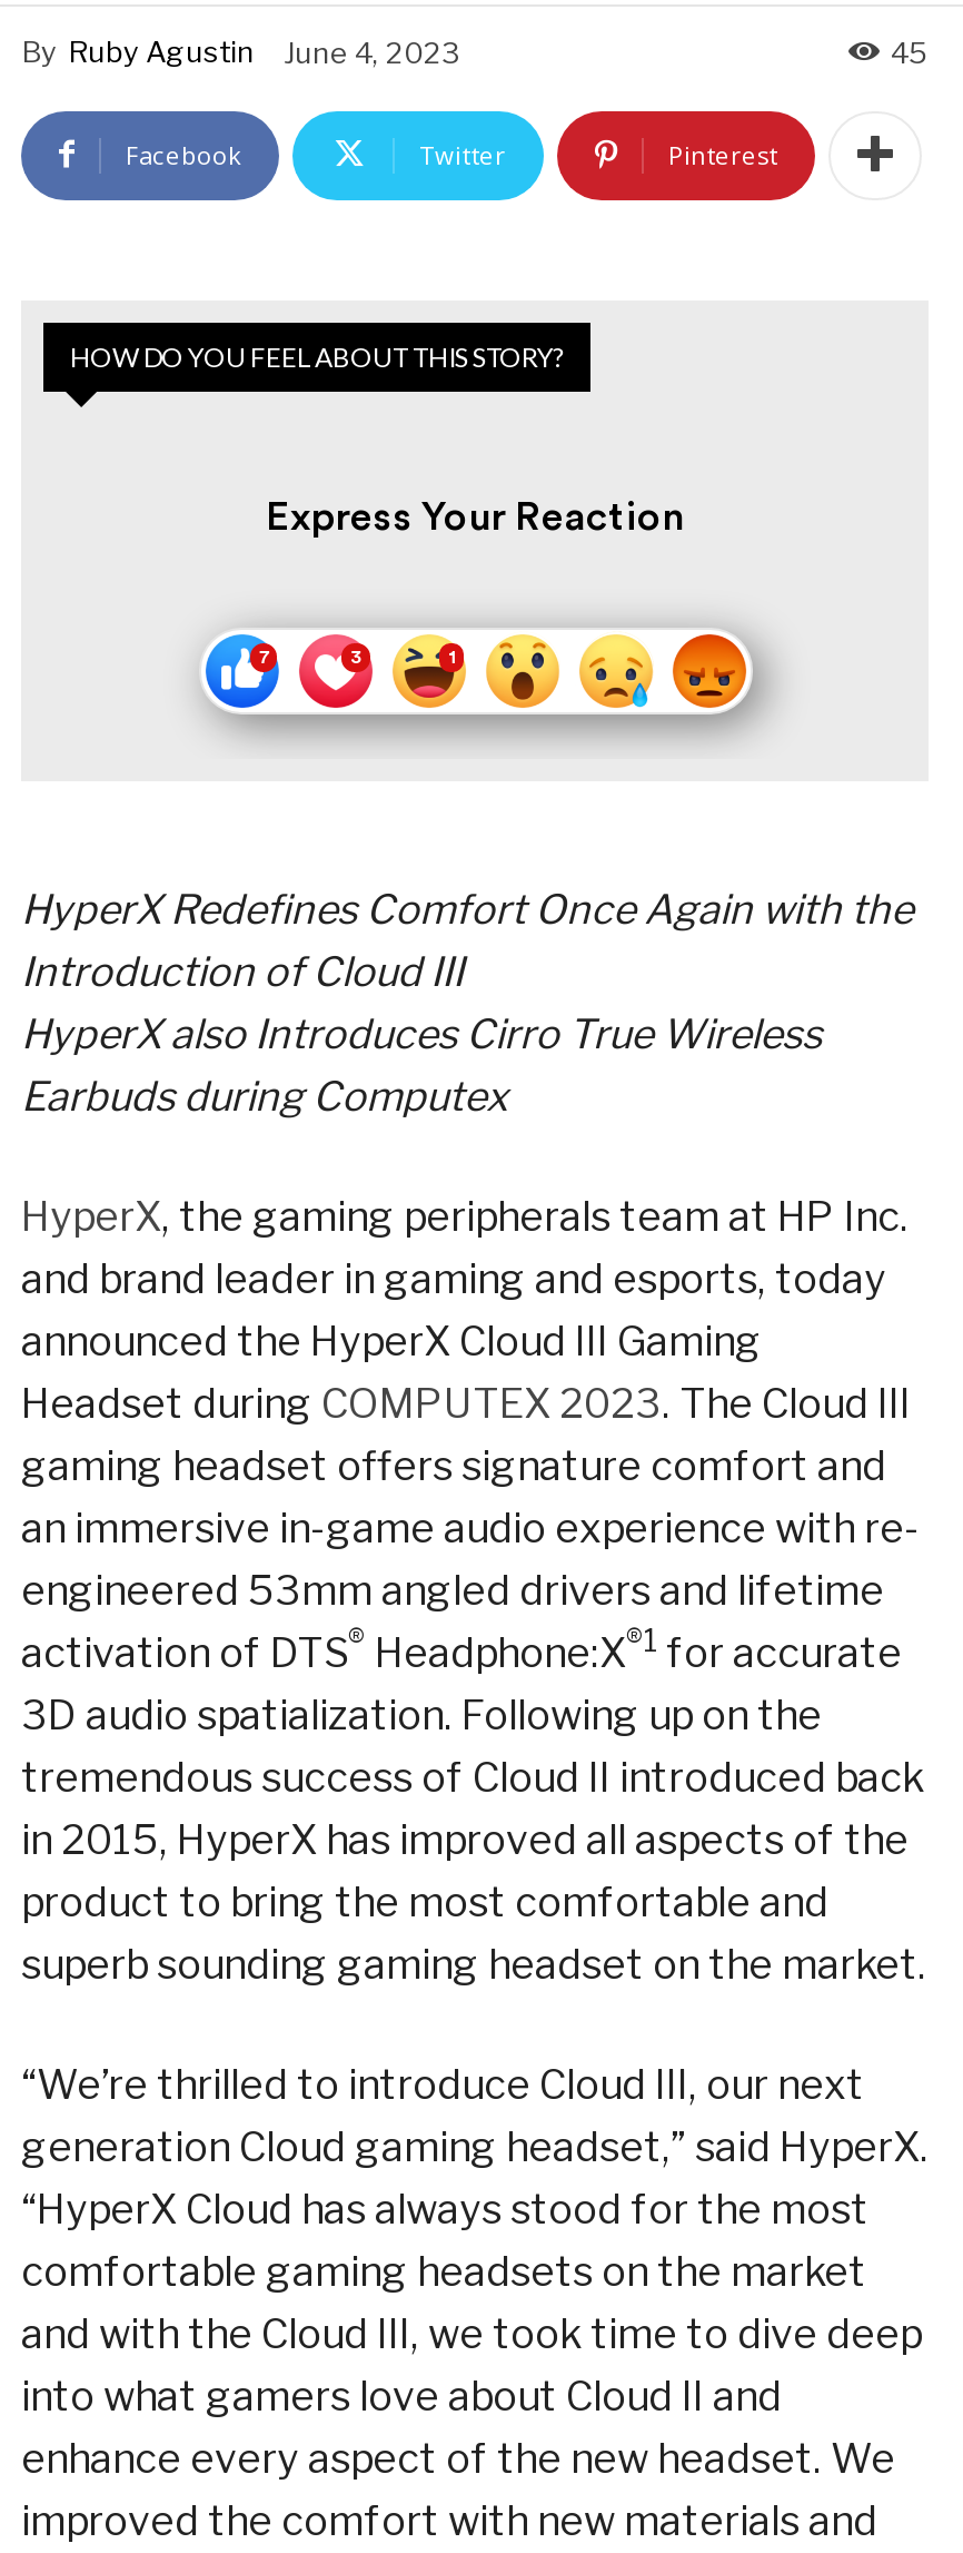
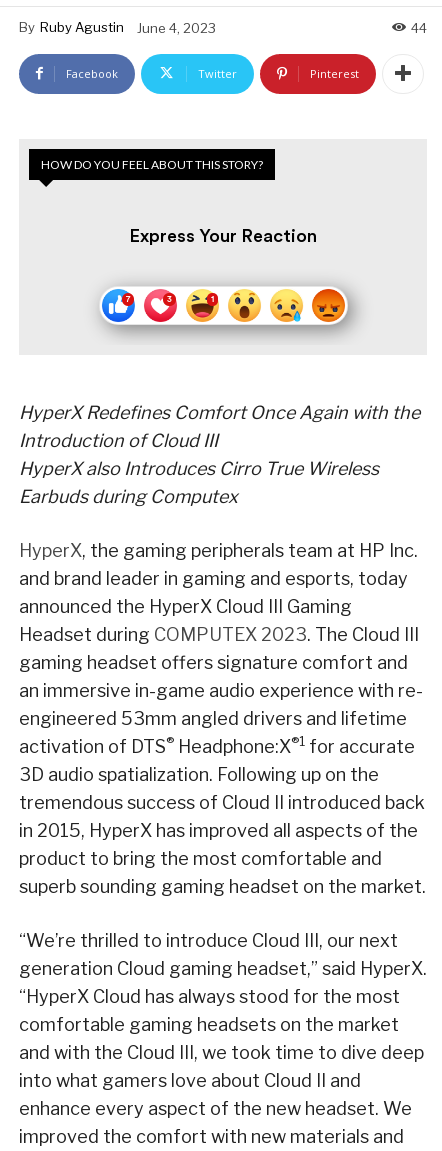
[891,35,929,70] 45 -> [411,20,427,36] 44

